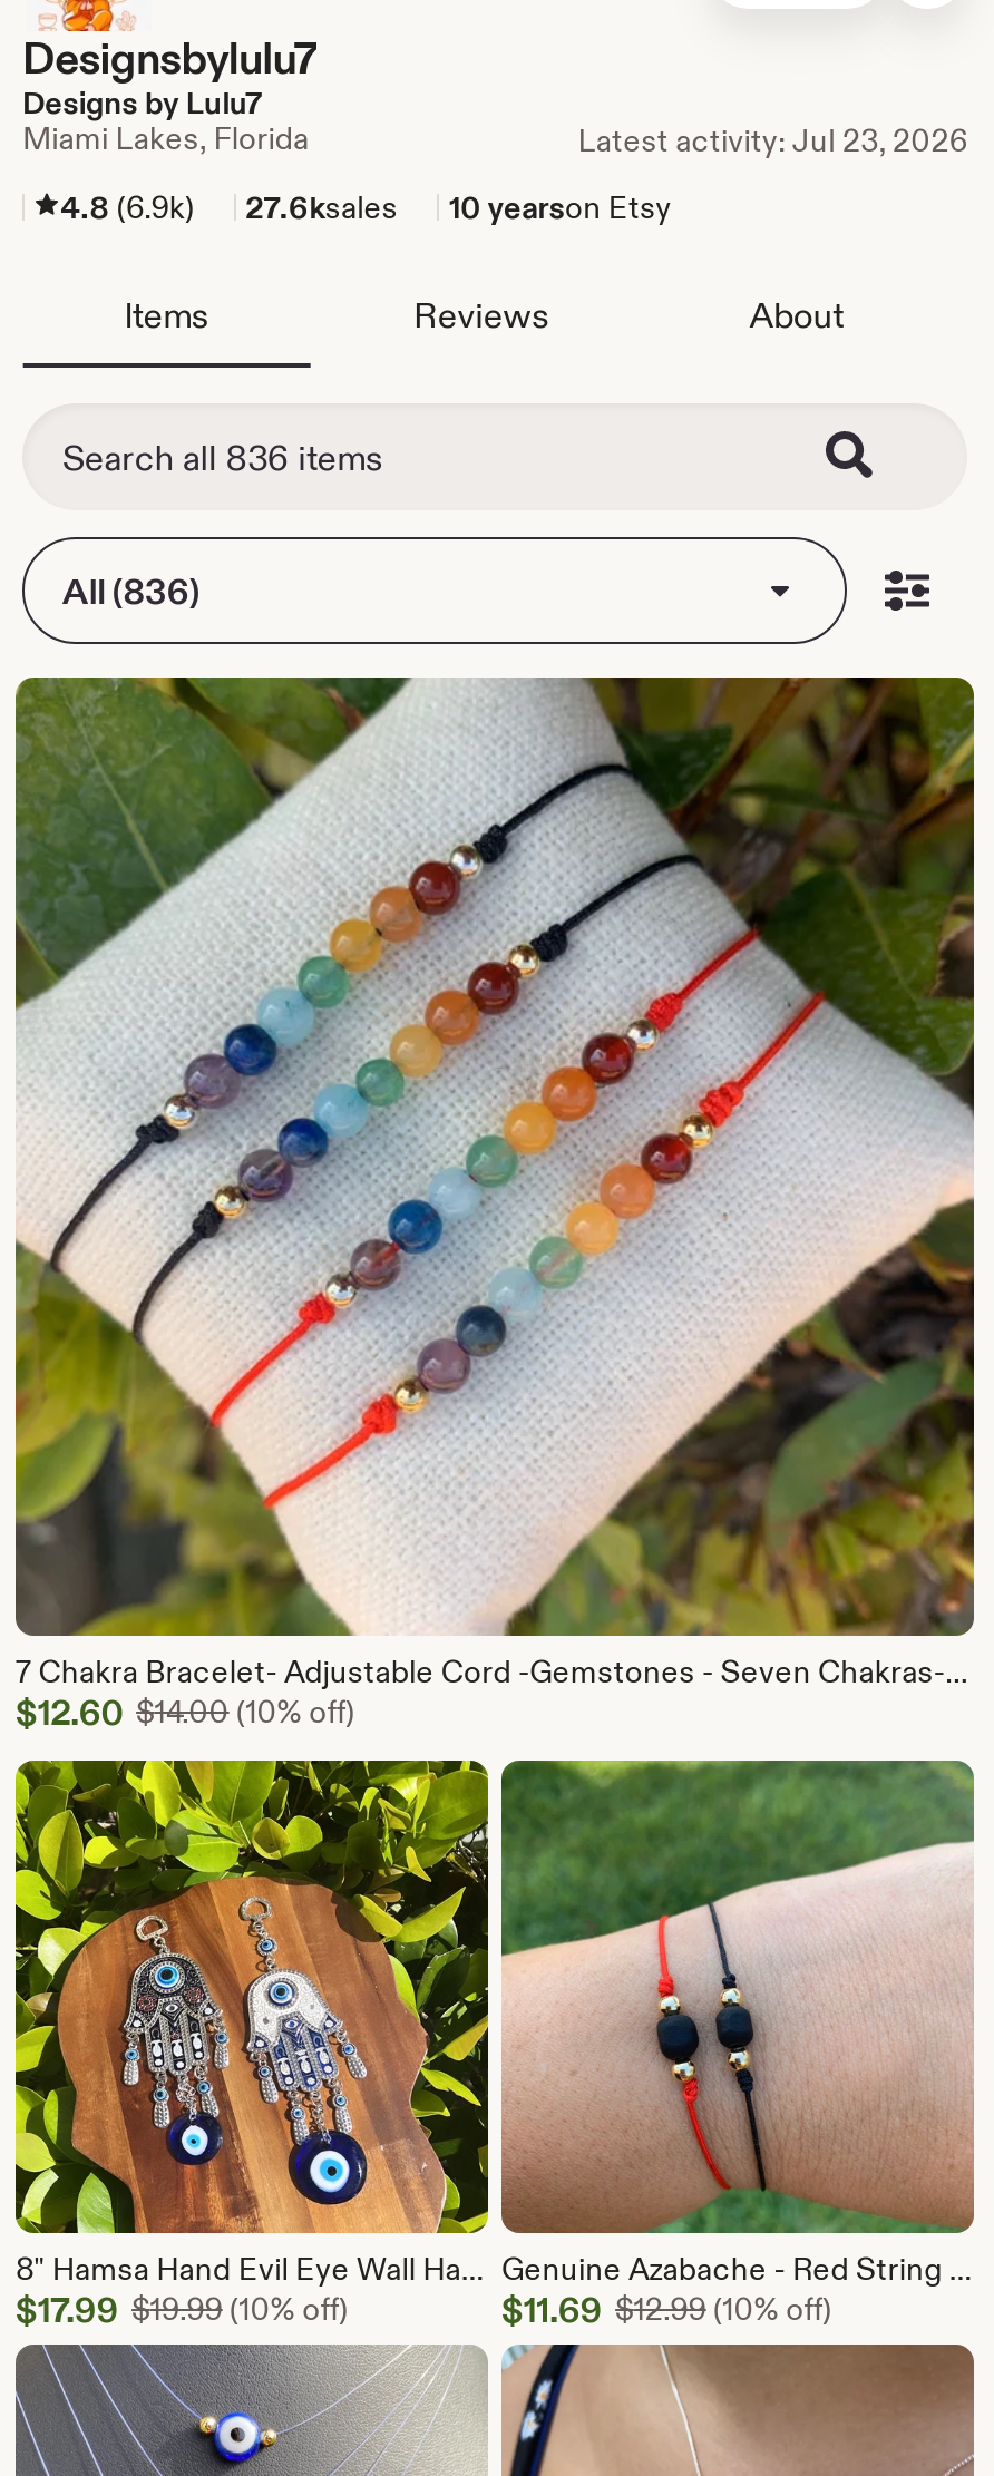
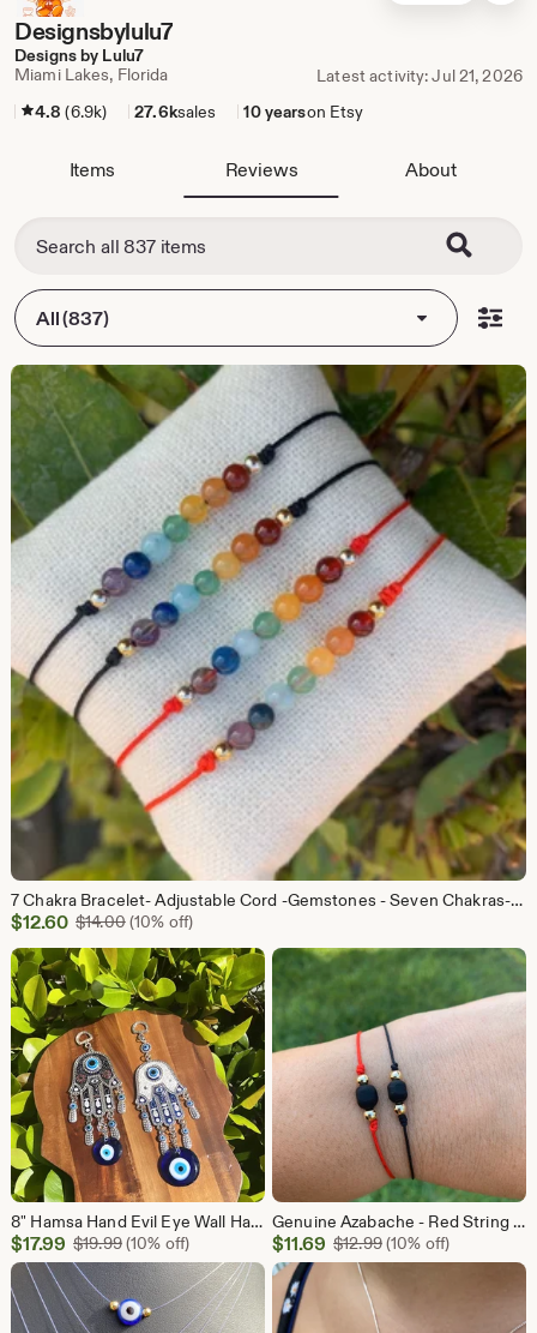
[578,120,967,160] Latest activity: Jul 23, 2026 -> [317,65,523,86] Latest activity: Jul 21, 2026
[62,568,199,613] All (836) -> [36,306,108,330] All (837)

